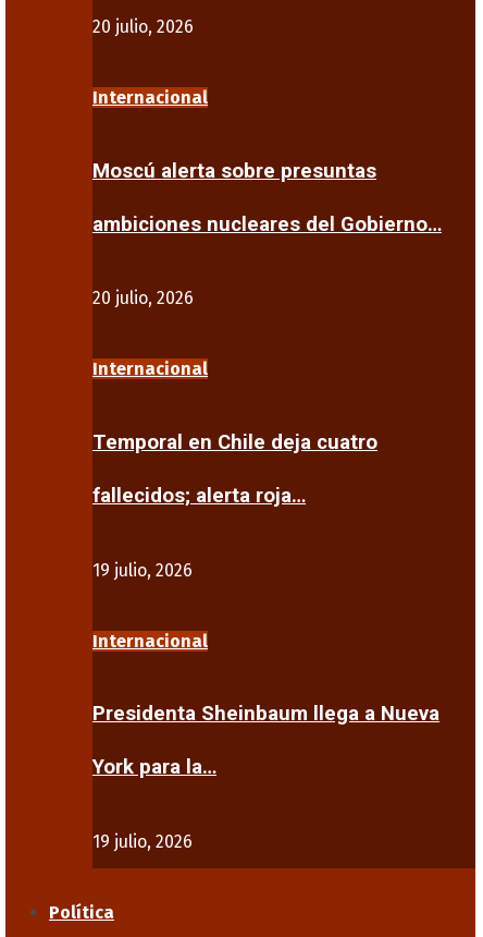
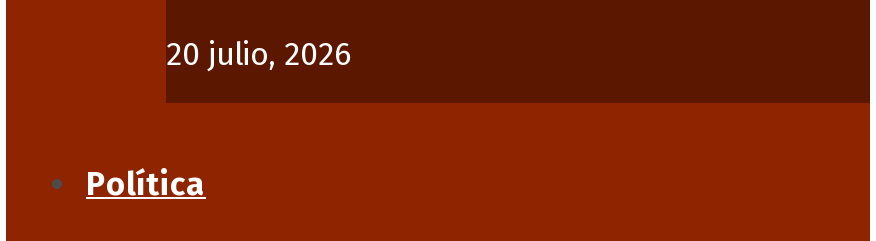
[92,87,442,852] Internacional | Moscú alerta sobre presuntas | ambiciones nucleares del Gobierno… | 20 julio, 2026 | Internacional | Temporal en Chile deja cuatro | fallecidos; alerta roja… | 19 julio, 2026 | Internacional | Presidenta Sheinbaum llega a Nueva | York para la… | 19 julio, 2026 -> none

